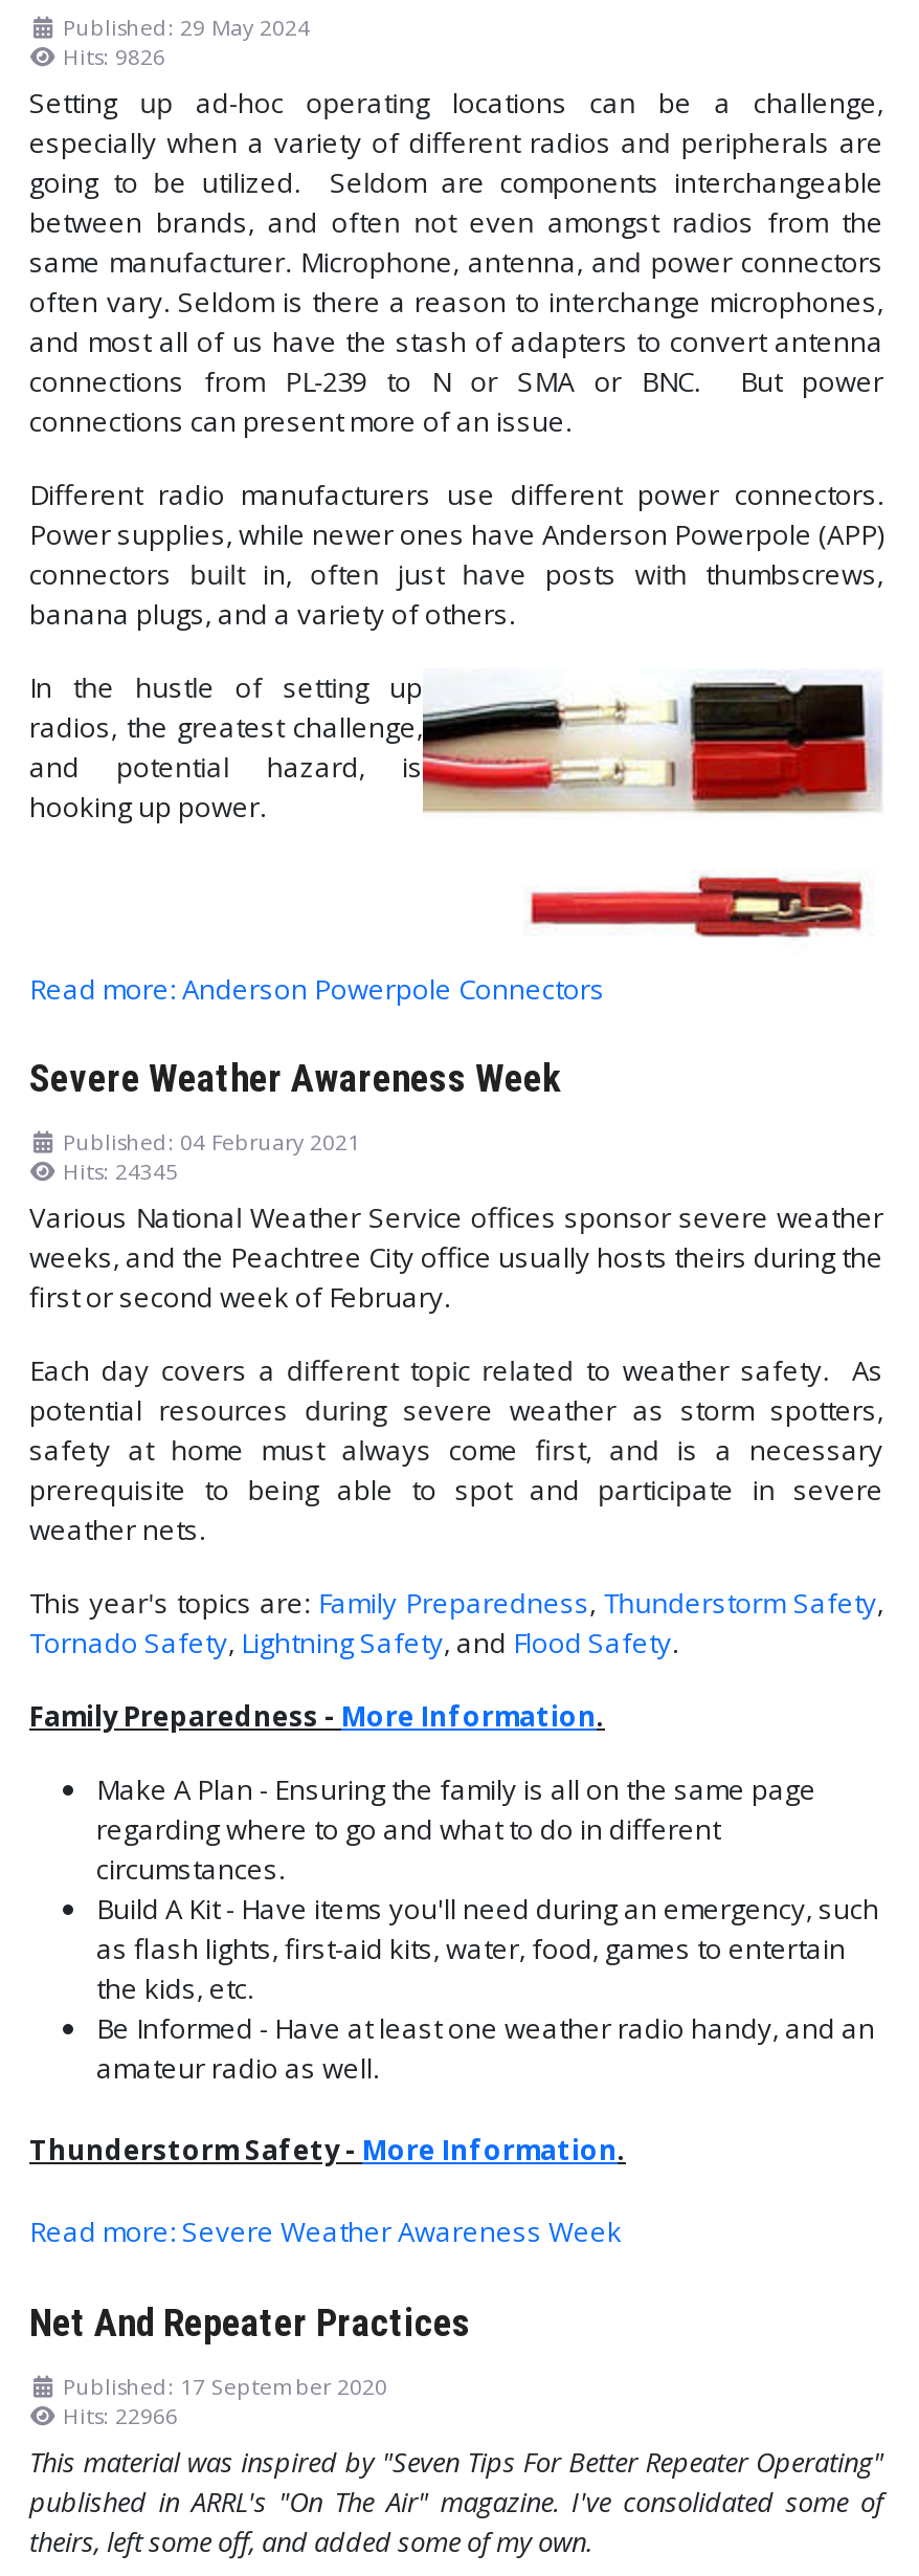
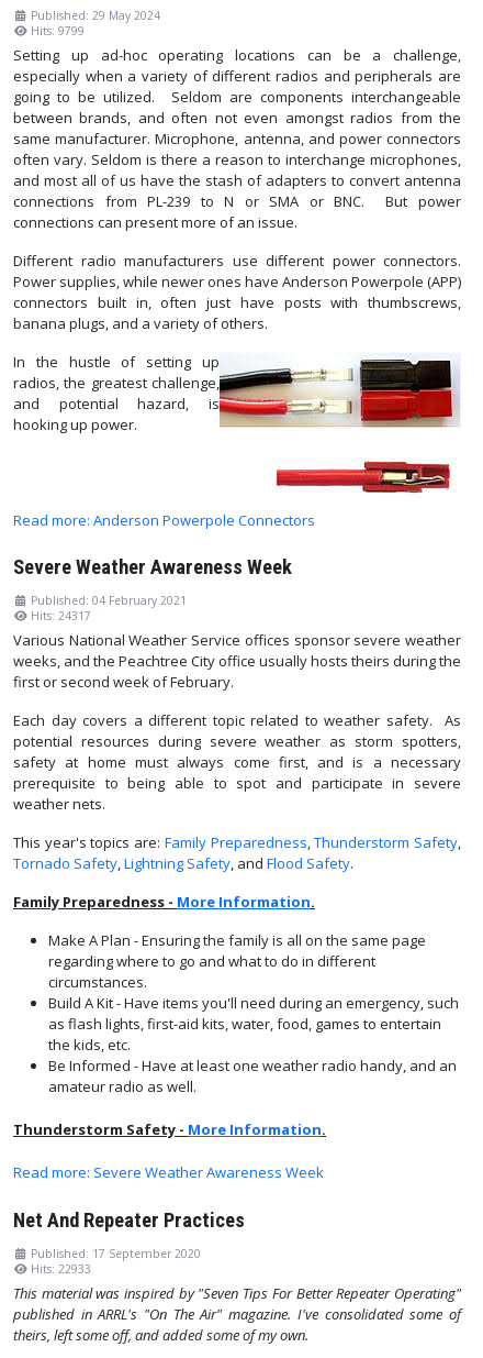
[63,41,165,71] Hits: 9826 -> [31,23,85,38] Hits: 9799
[63,1157,178,1186] Hits: 24345 -> [31,608,91,624] Hits: 24317
[63,2401,178,2430] Hits: 22966 -> [31,1261,91,1276] Hits: 22933

